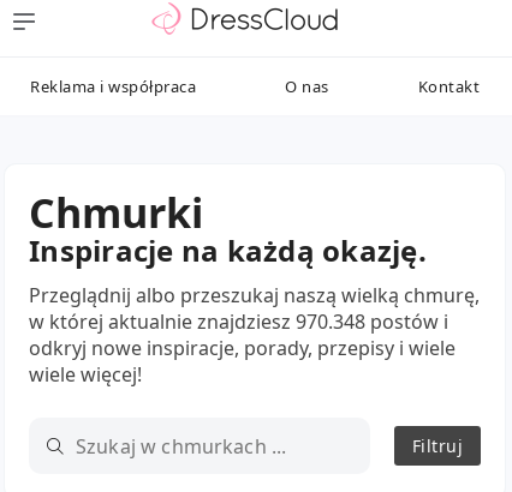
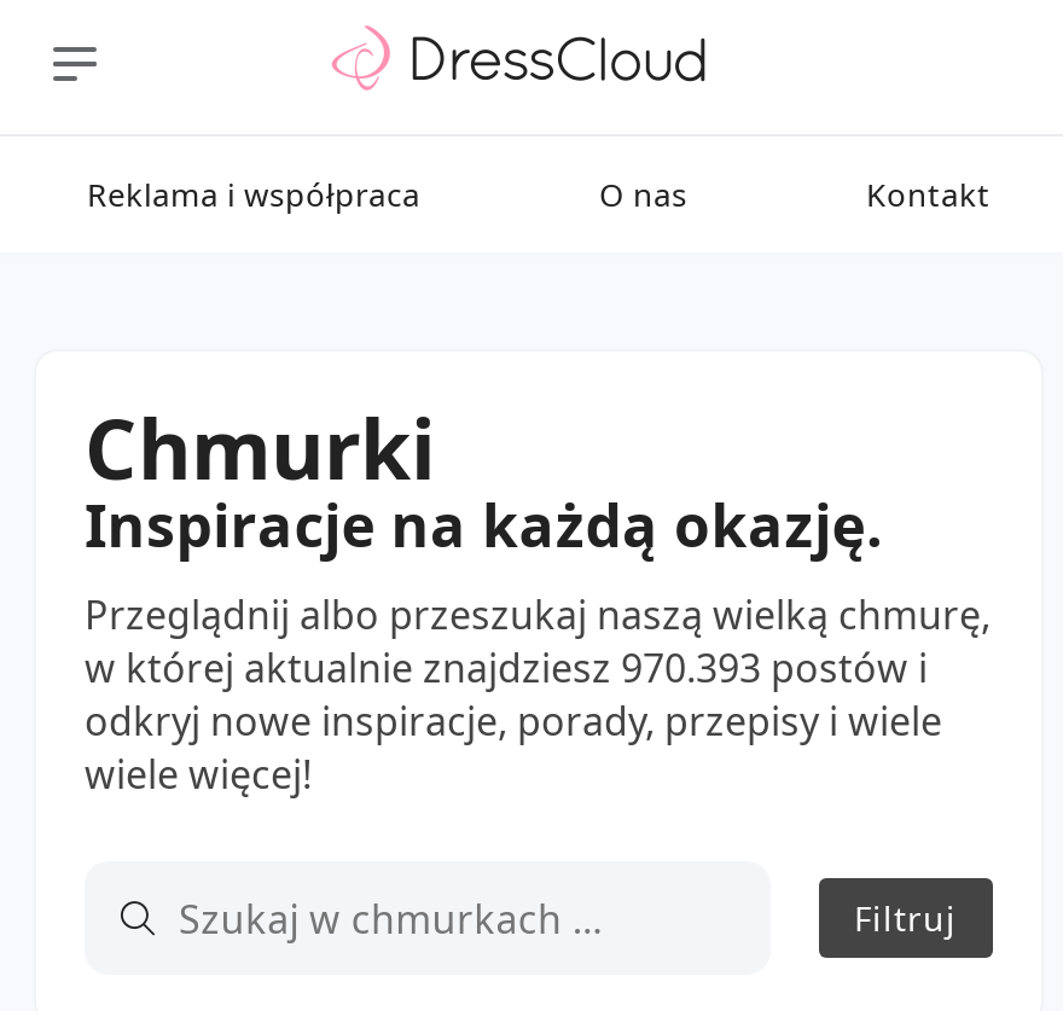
[29,308,448,335] w której aktualnie znajdziesz 970.348 postów i -> [85,641,928,695] w której aktualnie znajdziesz 970.393 postów i

